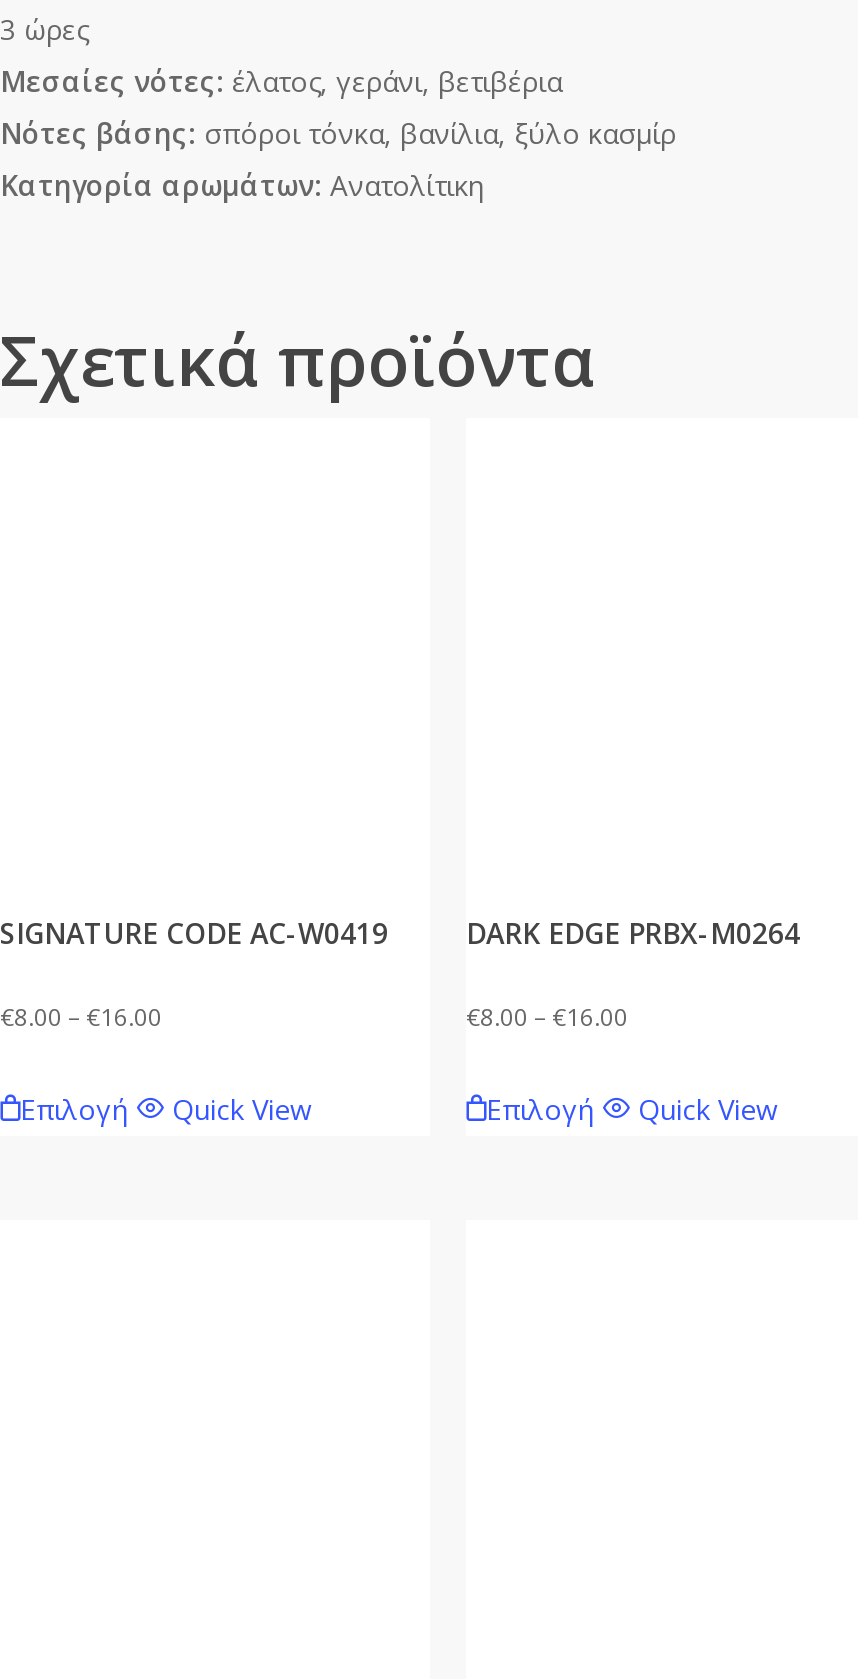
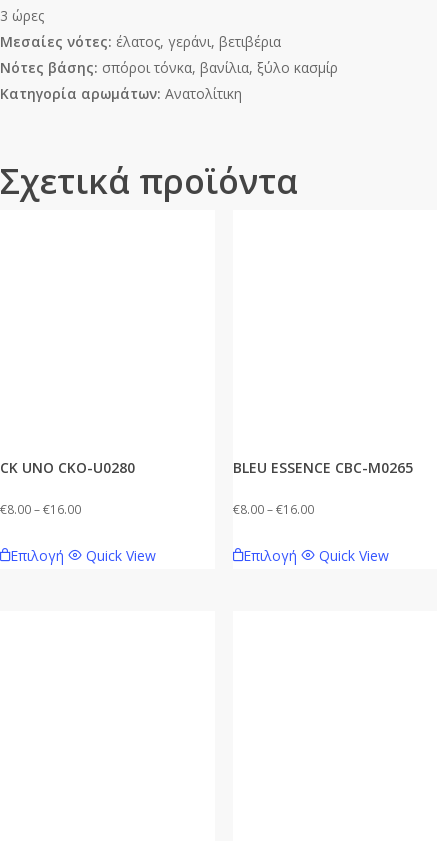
[0,913,388,951] SIGNATURE CODE AC-W0419 -> [0,458,135,477] CK UNO CKO-U0280
[466,913,800,951] DARK EDGE PRBX-M0264 -> [233,458,413,477] BLEU ESSENCE CBC-M0265

